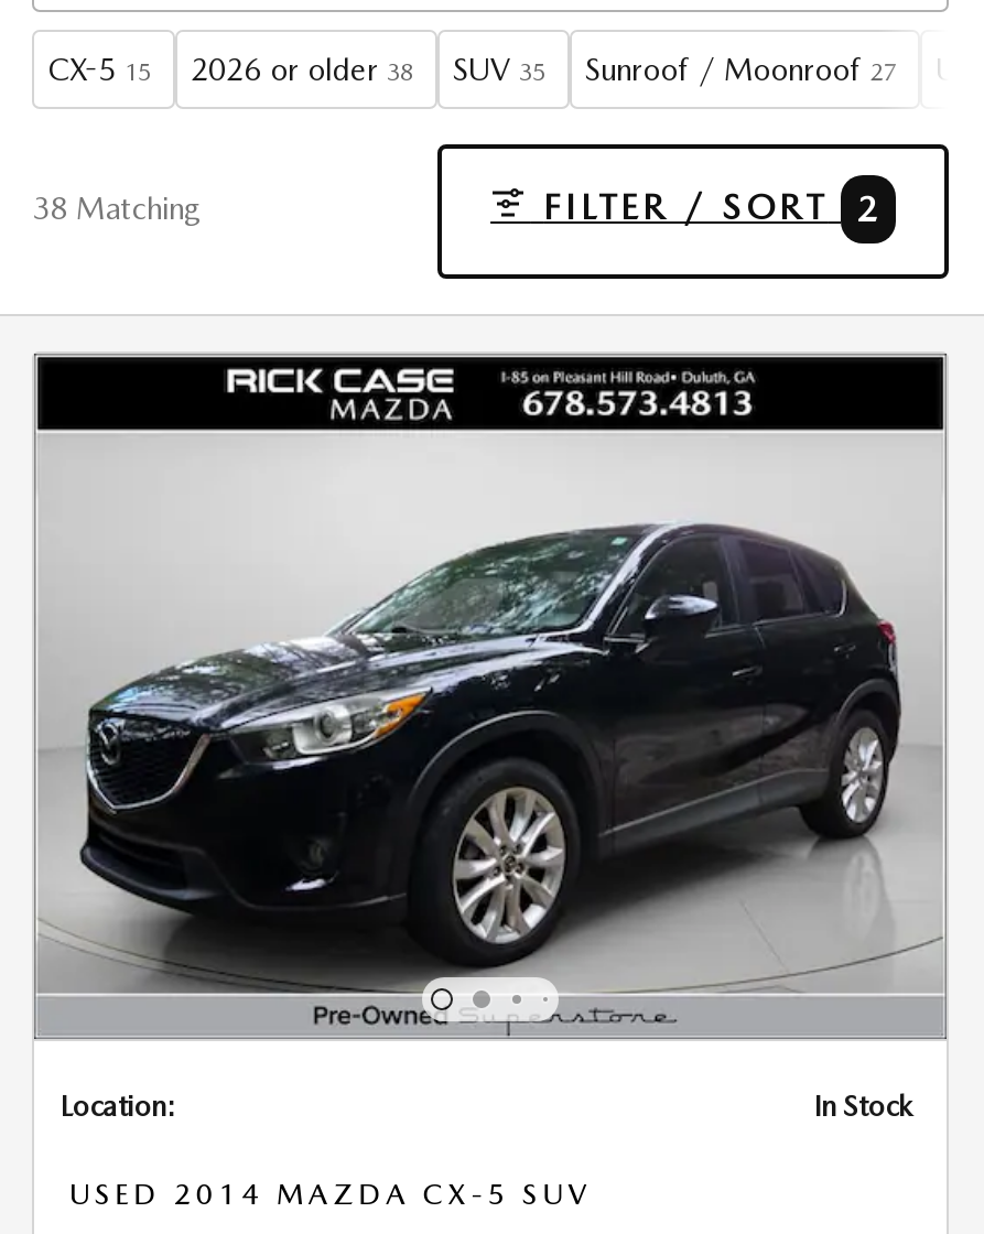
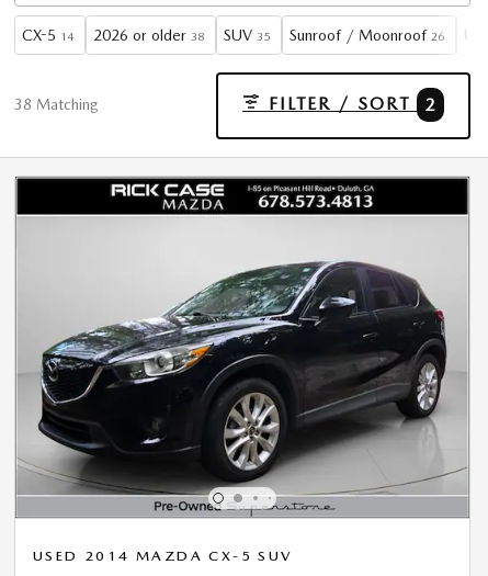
[47,52,151,87] CX-5 15 -> [22,26,73,44] CX-5 14
[585,52,896,87] Sunroof / Moonroof 27 -> [290,26,444,44] Sunroof / Moonroof 26
[61,1091,911,1124] Location: | In Stock -> none

